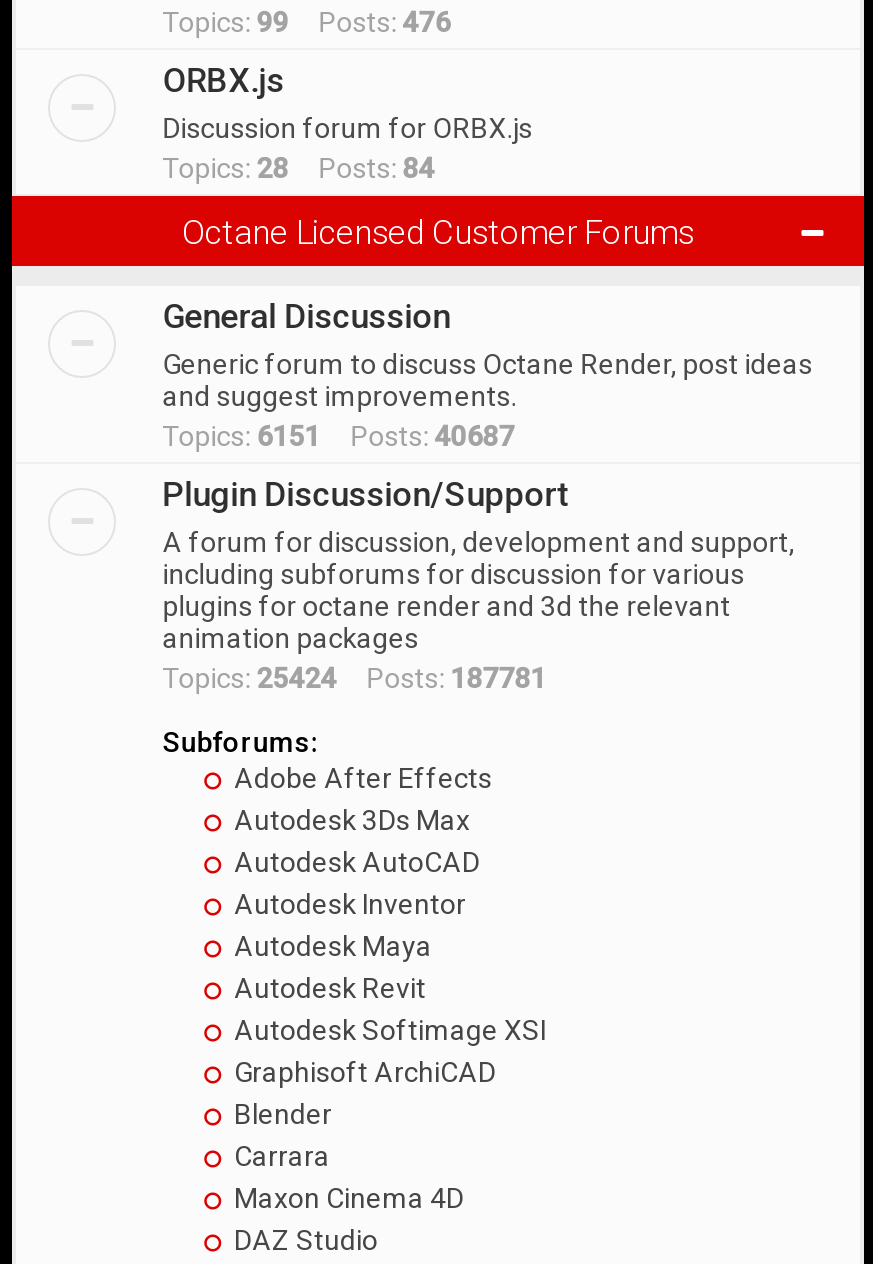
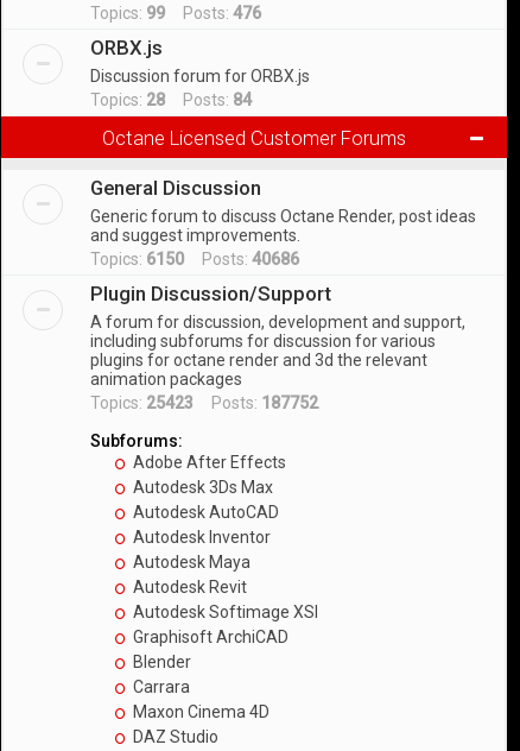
[162,420,514,452] Topics: 6151 Posts: 40687 -> [90,250,299,269] Topics: 6150 Posts: 40686
[162,662,546,694] Topics: 25424 Posts: 187781 -> [90,393,318,412] Topics: 25423 Posts: 187752

